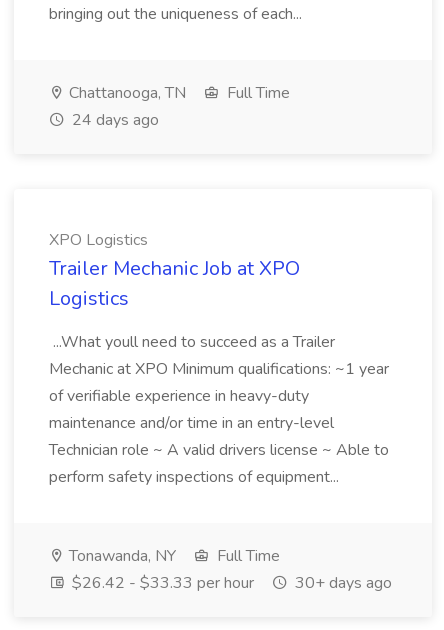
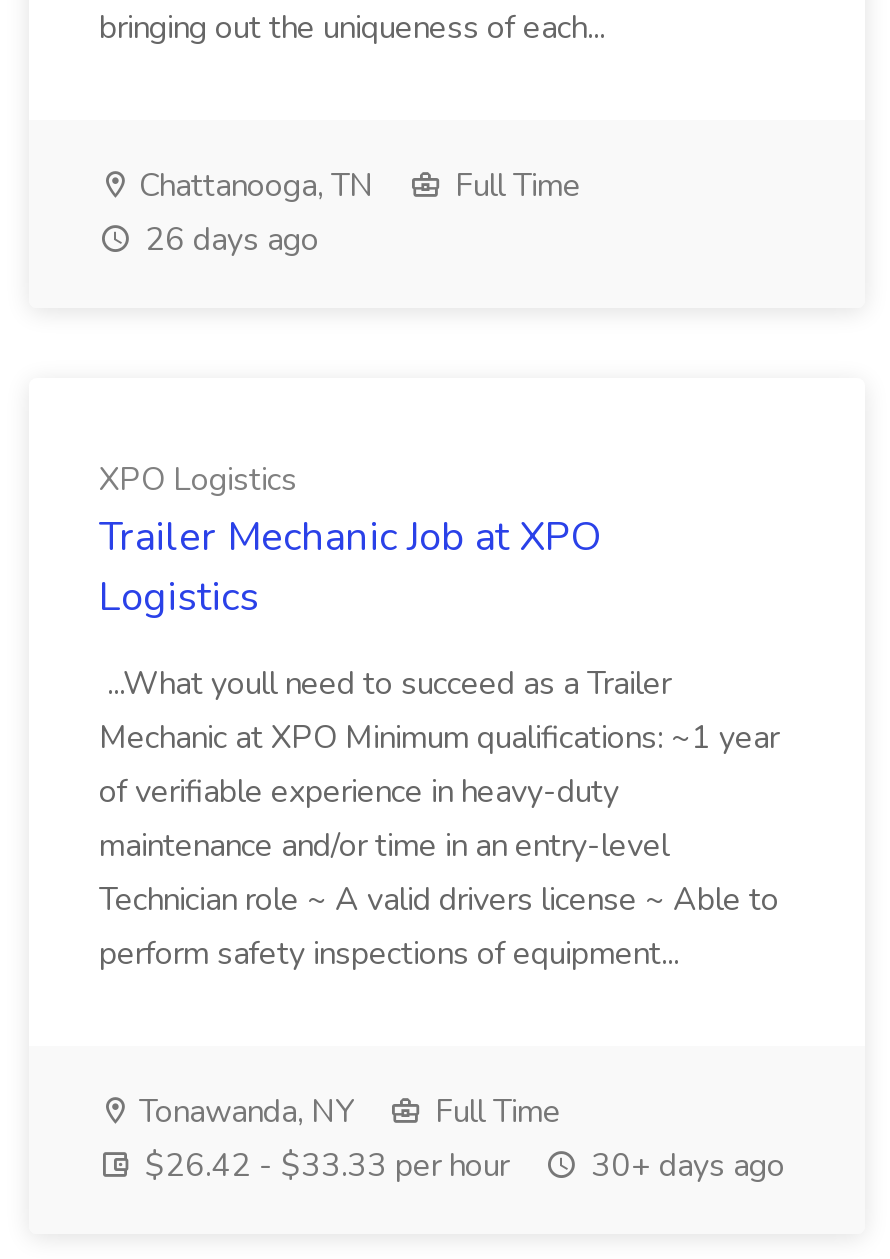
[68,109,159,131] 24 days ago -> [137,218,319,262] 26 days ago

